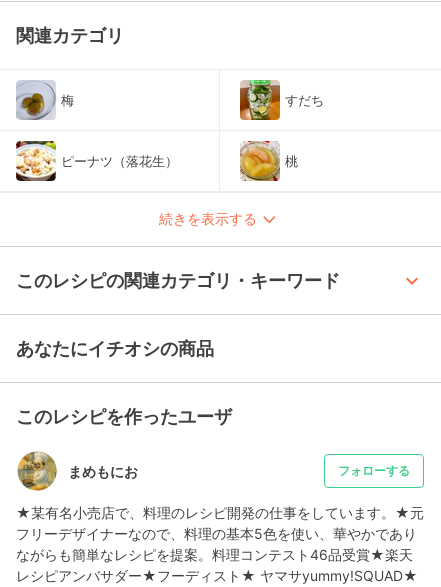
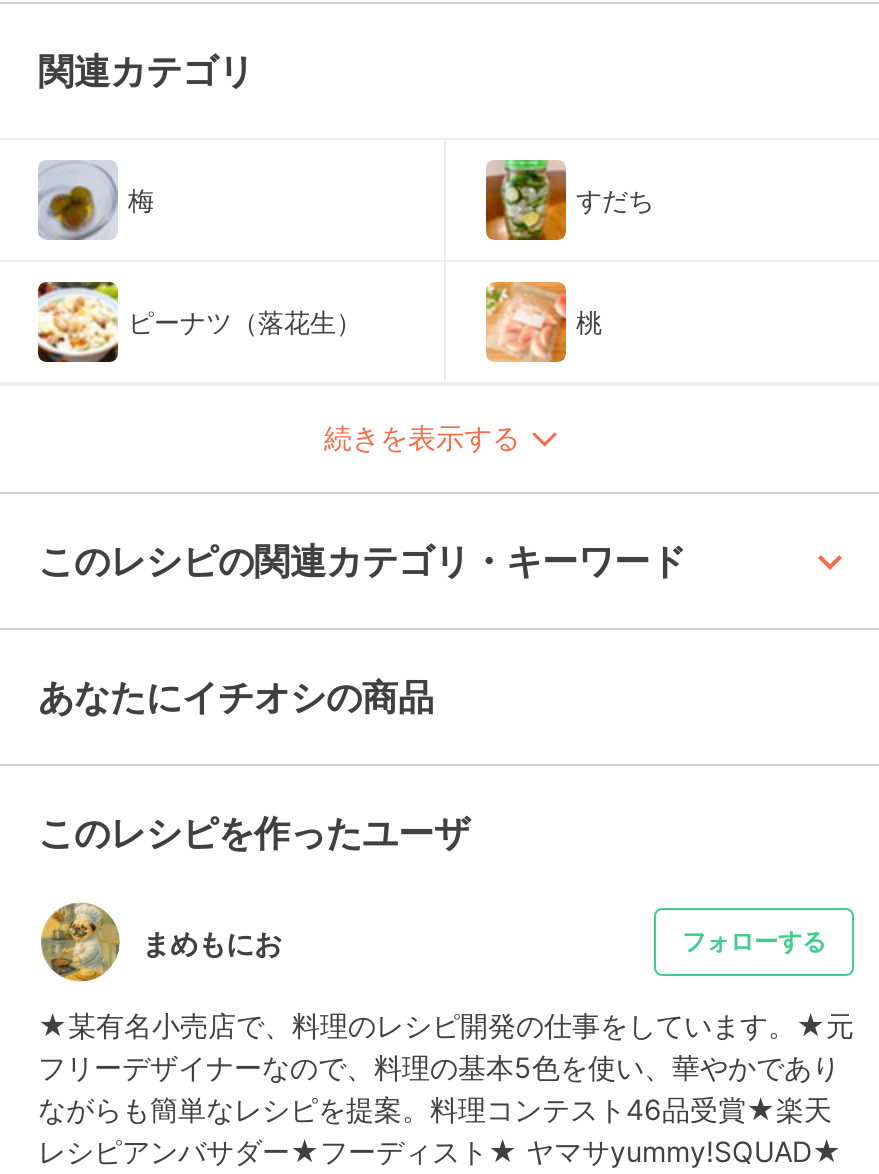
[240,140,281,182] [image] -> [486,280,568,364] [image]

